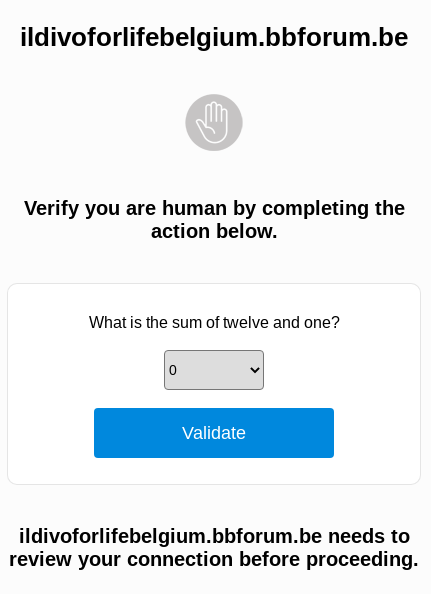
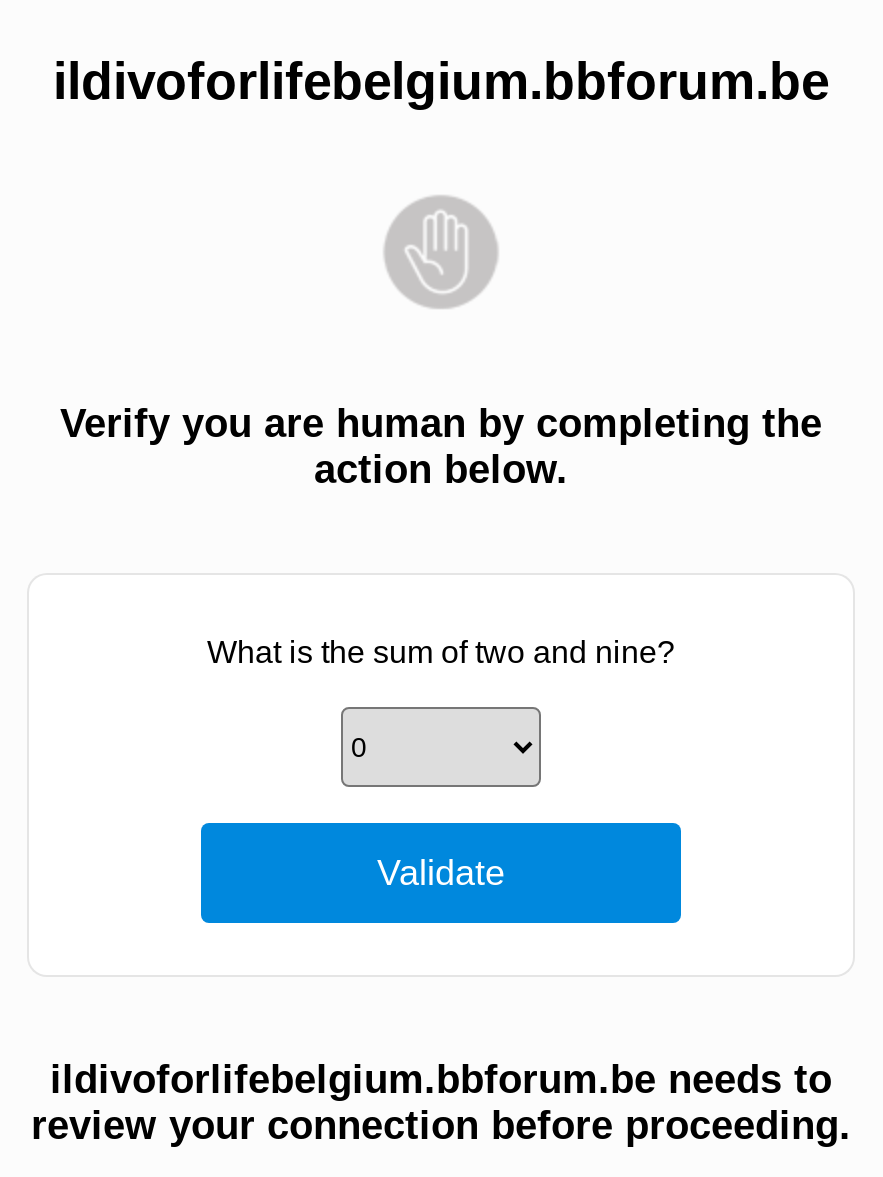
[88,314,339,331] What is the sum of twelve and one? -> [207,635,675,669] What is the sum of two and nine?

